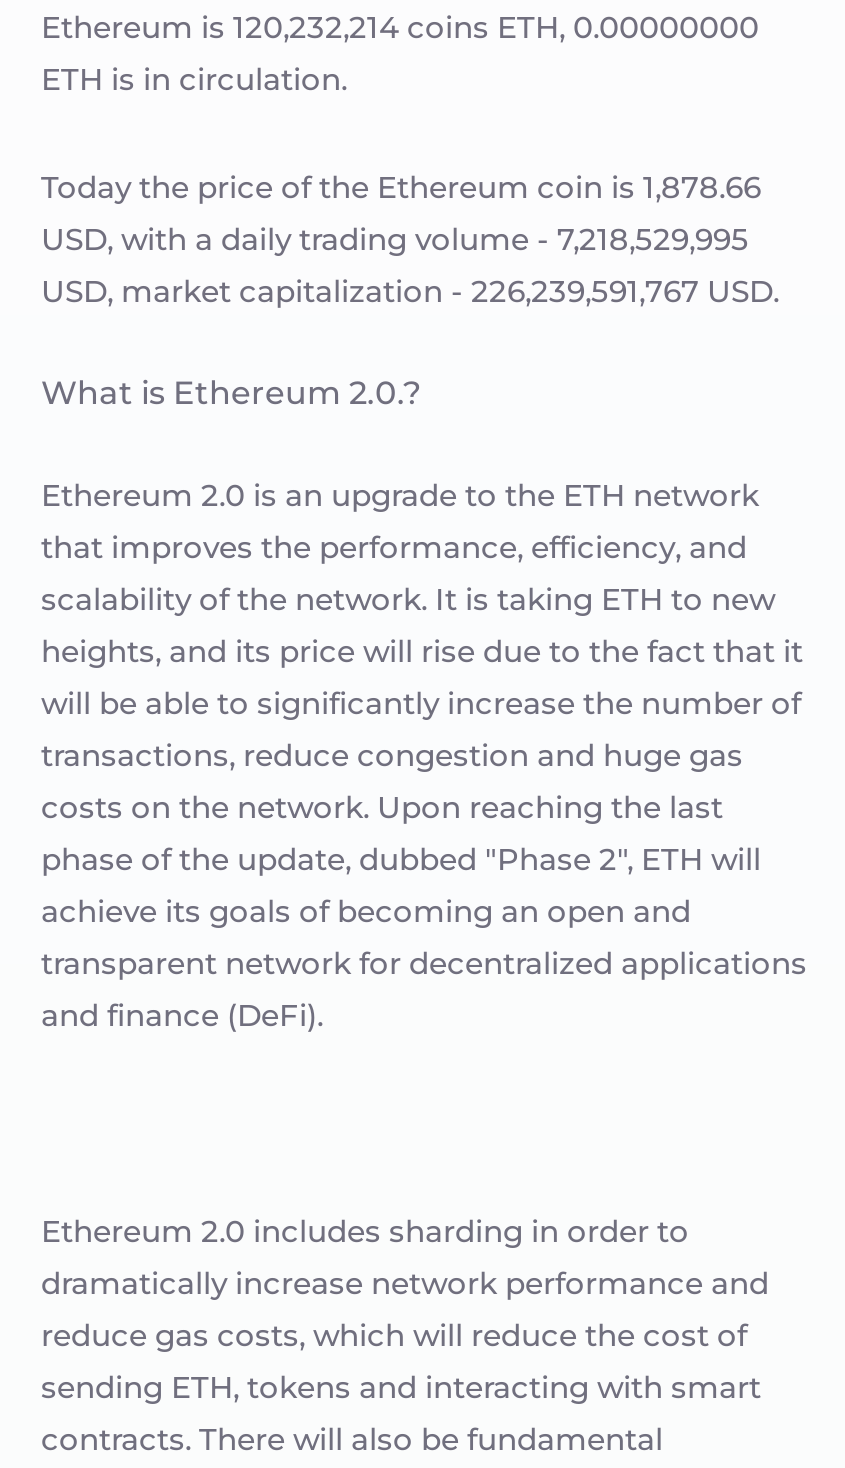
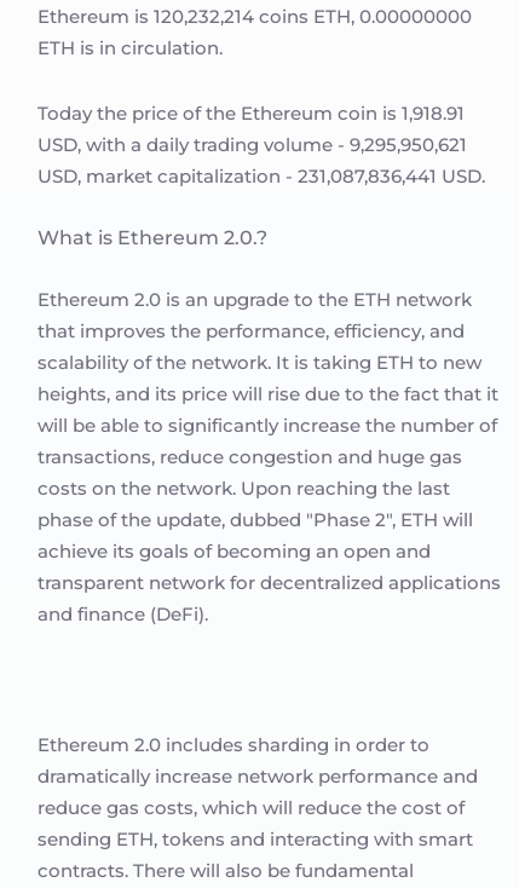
[41,168,761,206] Today the price of the Ethereum coin is 1,878.66 -> [38,102,465,125] Today the price of the Ethereum coin is 1,918.91
[41,220,749,258] USD, with a daily trading volume - 7,218,529,995 -> [38,133,467,156] USD, with a daily trading volume - 9,295,950,621
[41,272,779,310] USD, market capitalization - 226,239,591,767 USD. -> [38,165,485,188] USD, market capitalization - 231,087,836,441 USD.

